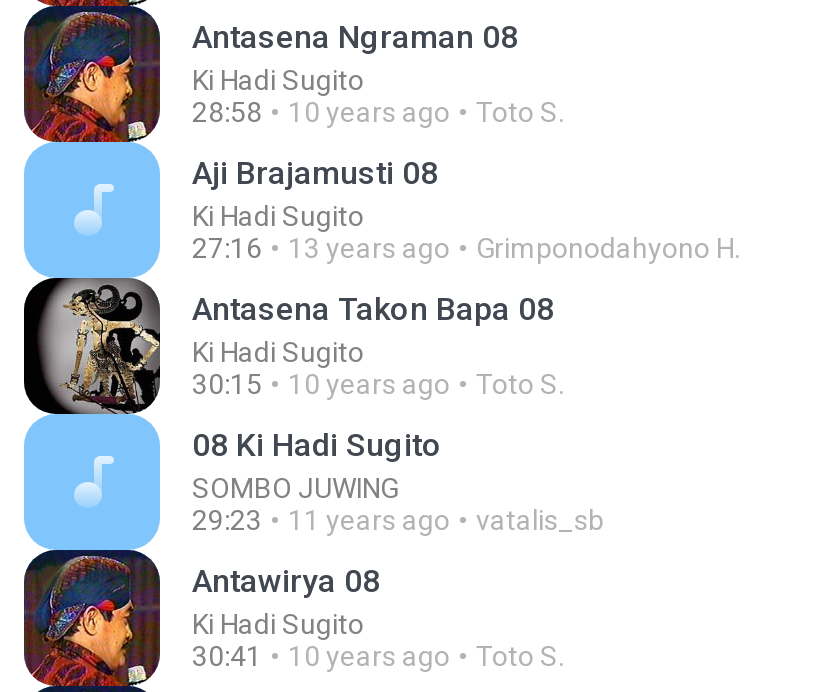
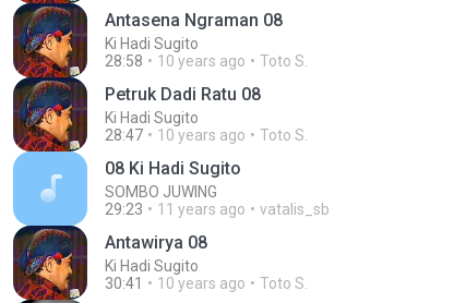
[24,140,438,416] [image] | Aji Brajamusti 08 -> [13,76,261,152] [image] | Petruk Dadi Ratu 08
[192,232,740,400] 27:16 | 13 years ago | Grimponodahyono H. | Antasena Takon Bapa 08 | Ki Hadi Sugito | 30:15 -> [105,126,143,144] 28:47

